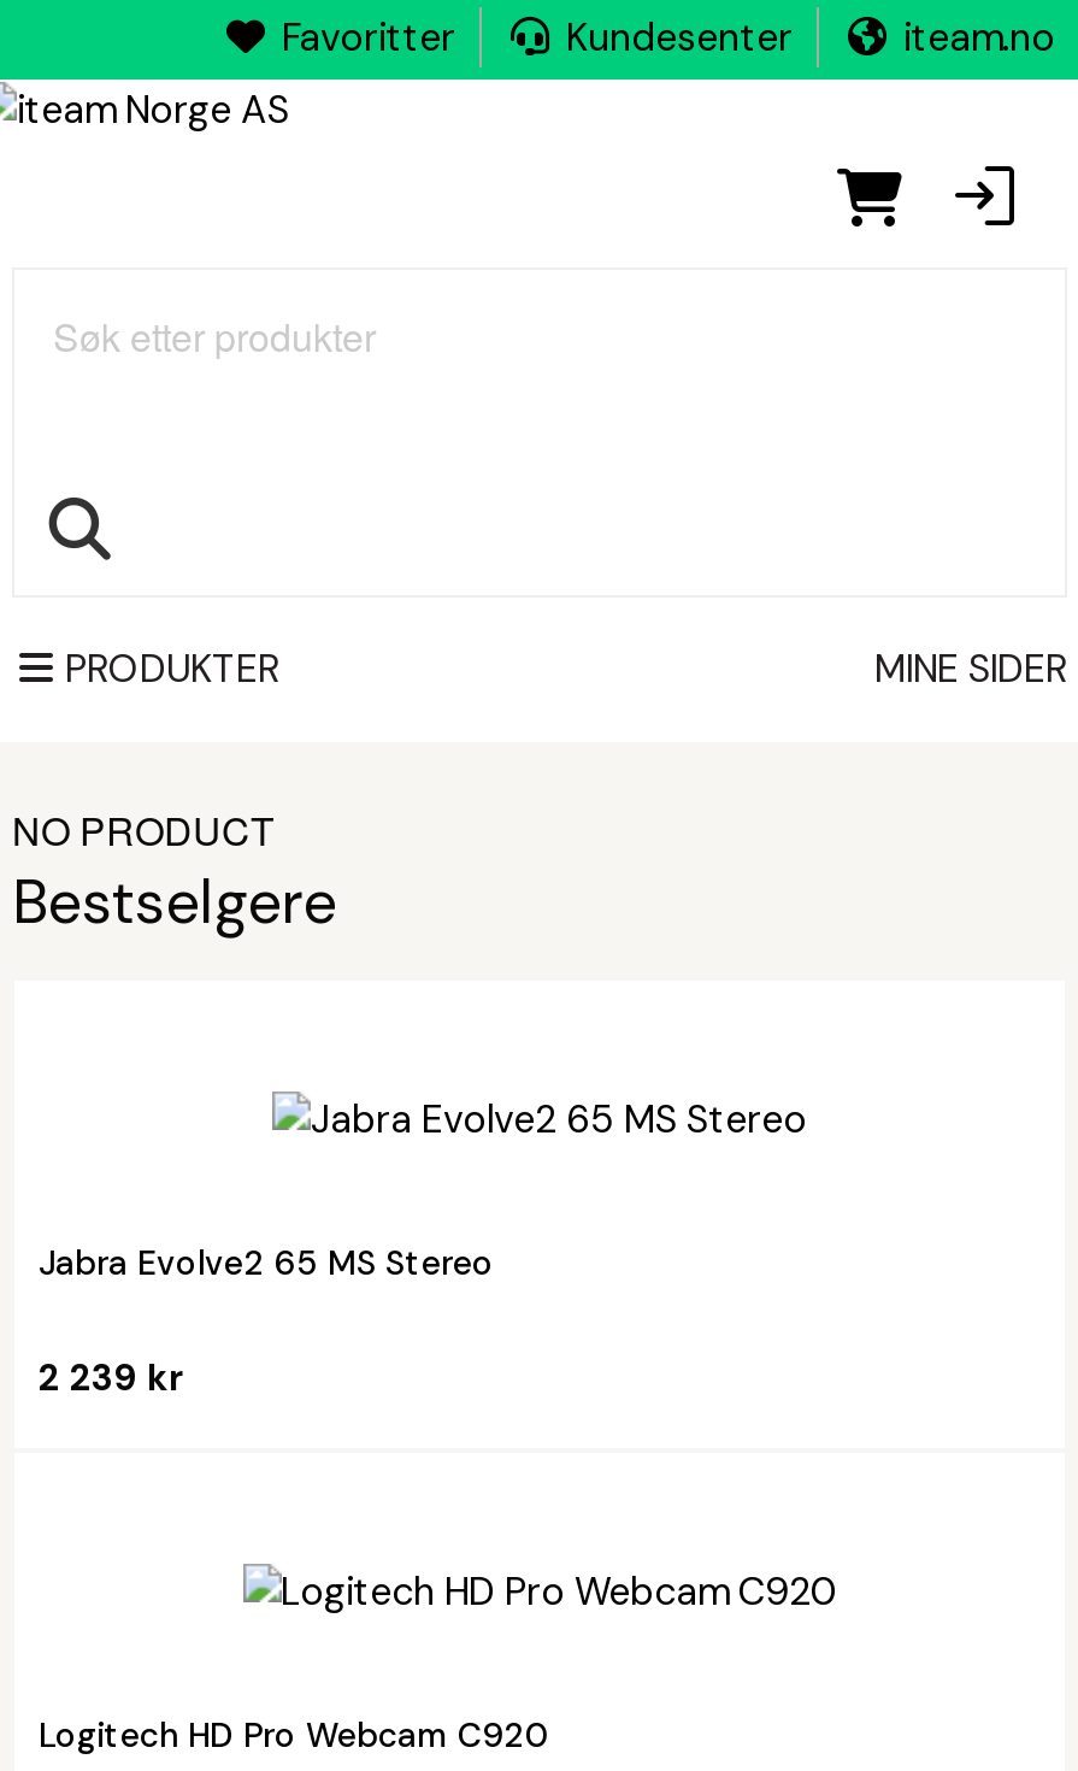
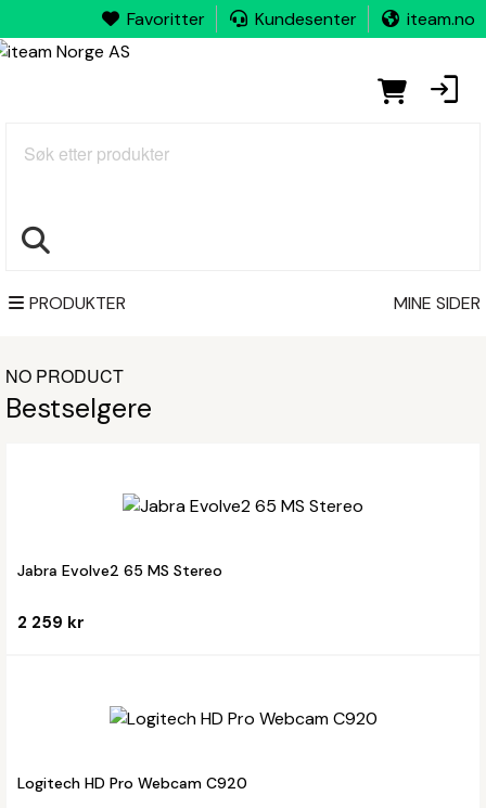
[39,1355,185,1403] 2 239 kr -> [17,612,85,634] 2 259 kr

